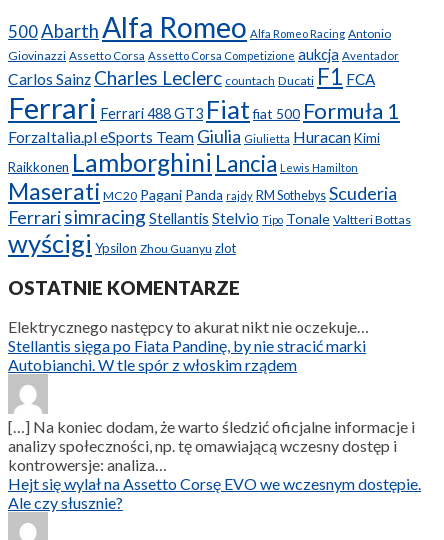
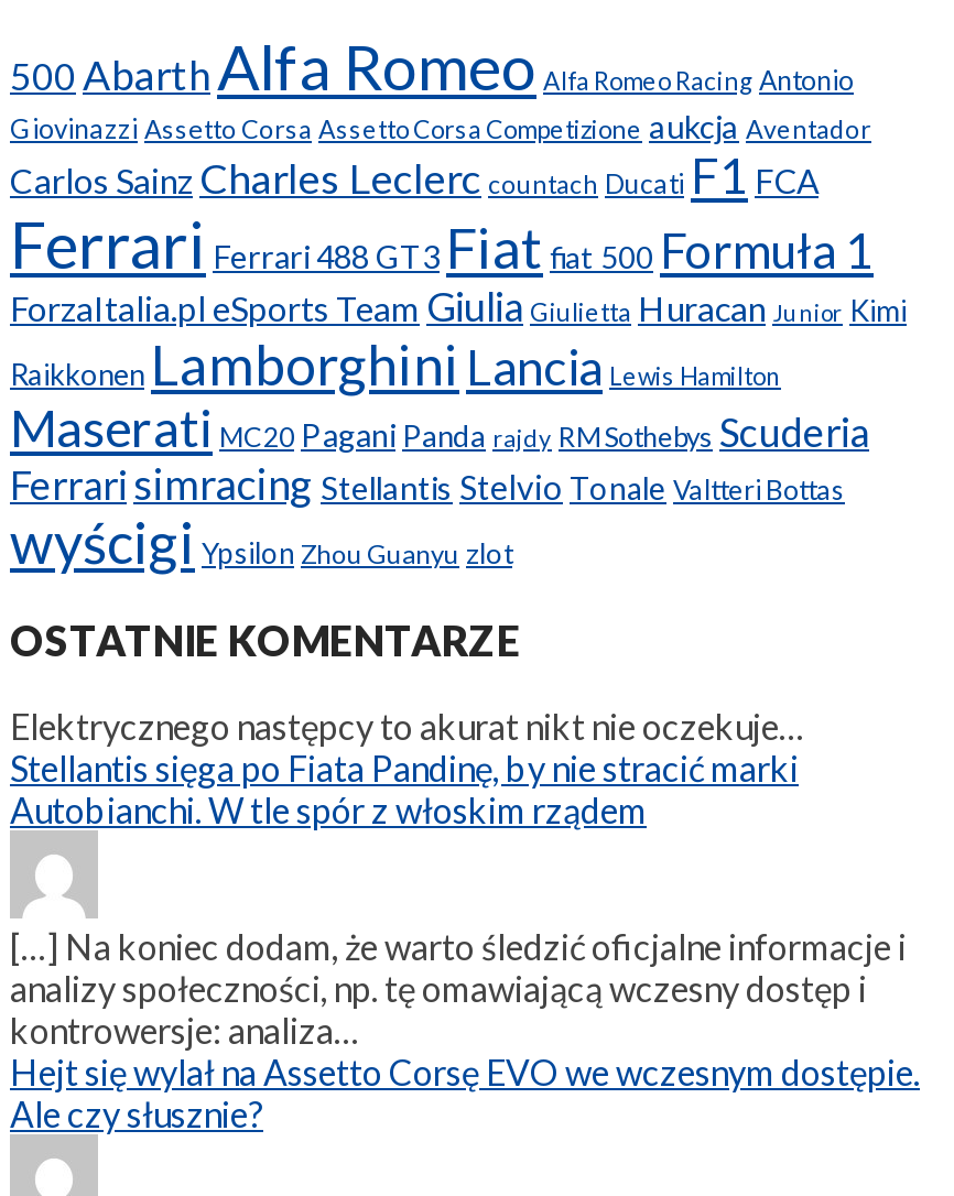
[8,125,380,147] ForzaItalia.pl eSports Team Giulia Giulietta Huracan Kimi -> [10,282,907,330] ForzaItalia.pl eSports Team Giulia Giulietta Huracan Junior Kimi
[8,205,411,228] Ferrari simracing Stellantis Stelvio Tipo Tonale Valtteri Bottas -> [10,458,845,509] Ferrari simracing Stellantis Stelvio Tonale Valtteri Bottas

